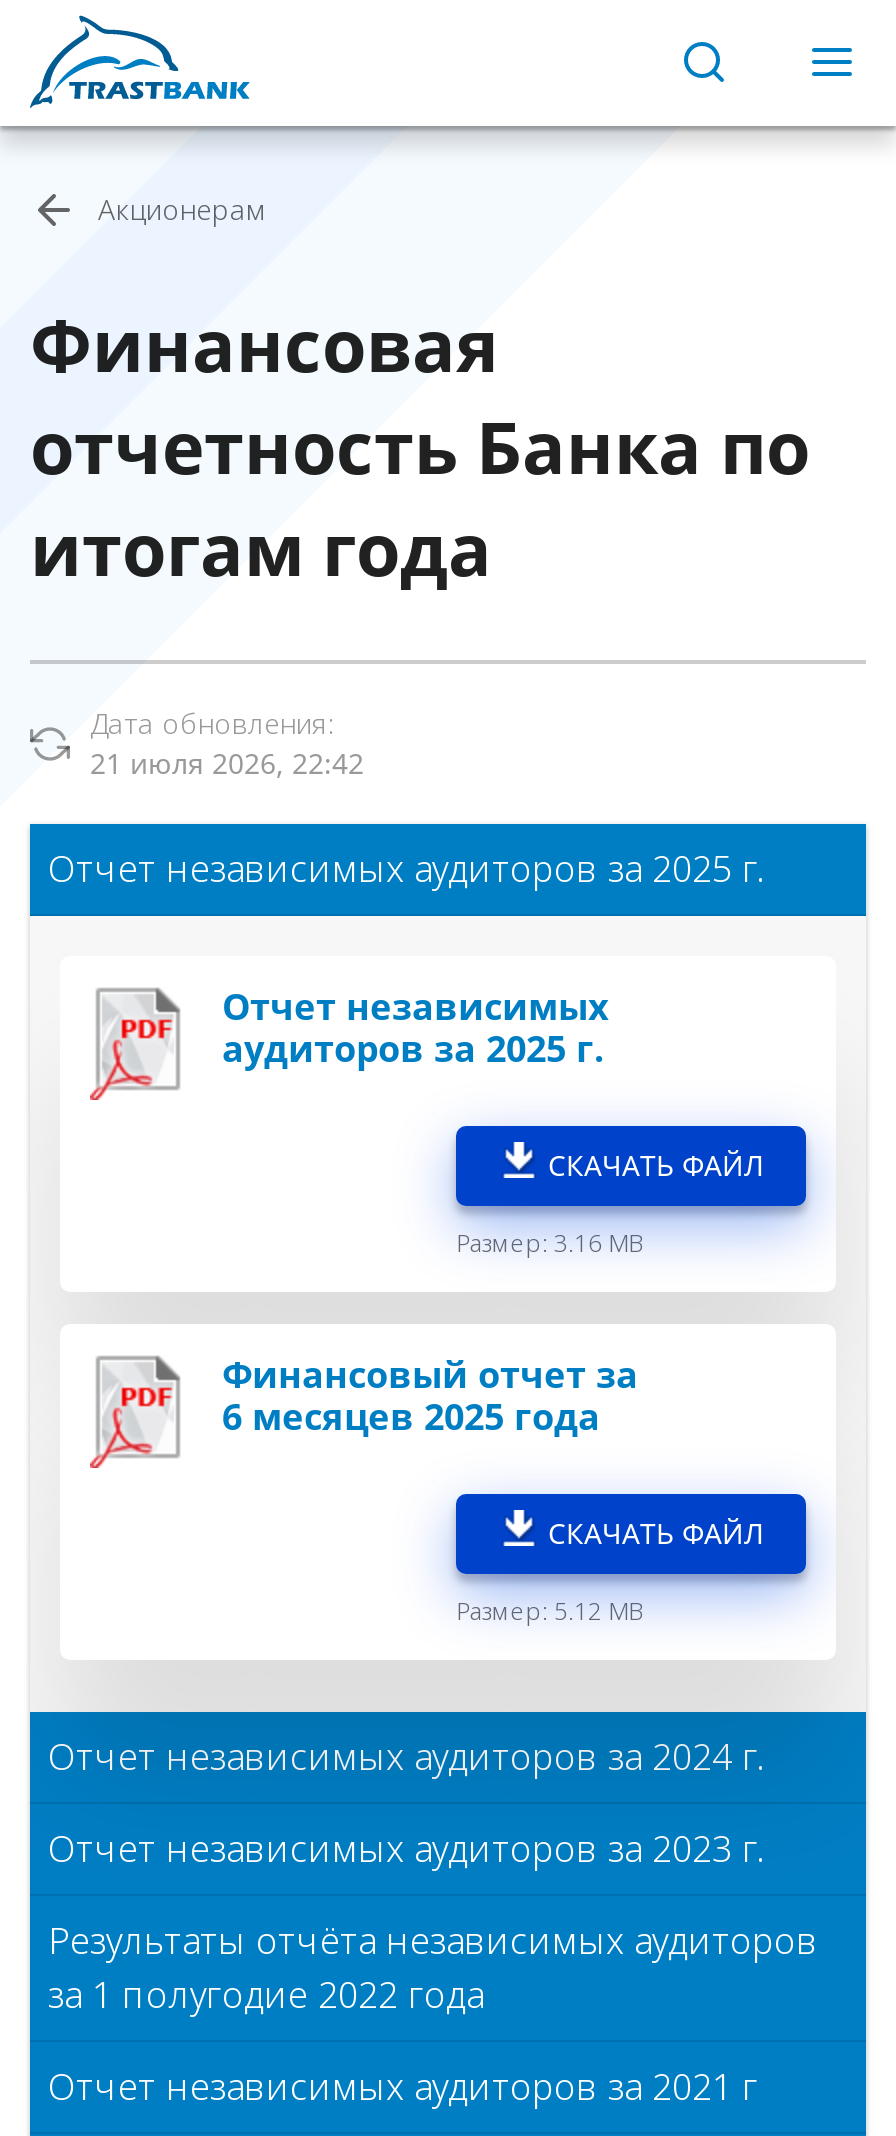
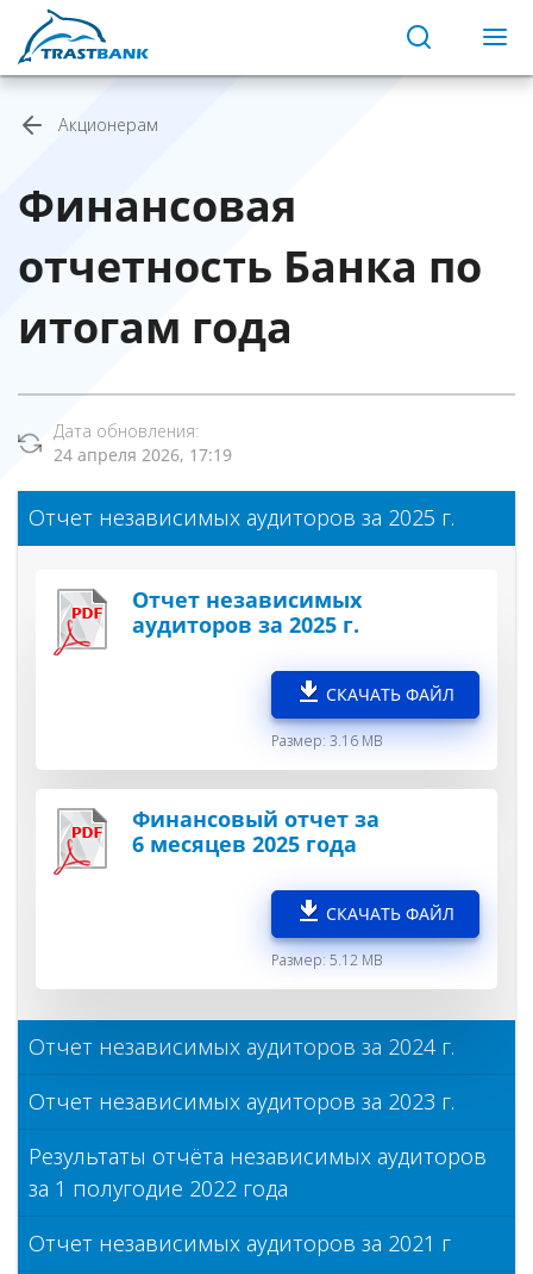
[90,744,364,782] 21 июля 2026, 22:42 -> [54,443,232,466] 24 апреля 2026, 17:19

